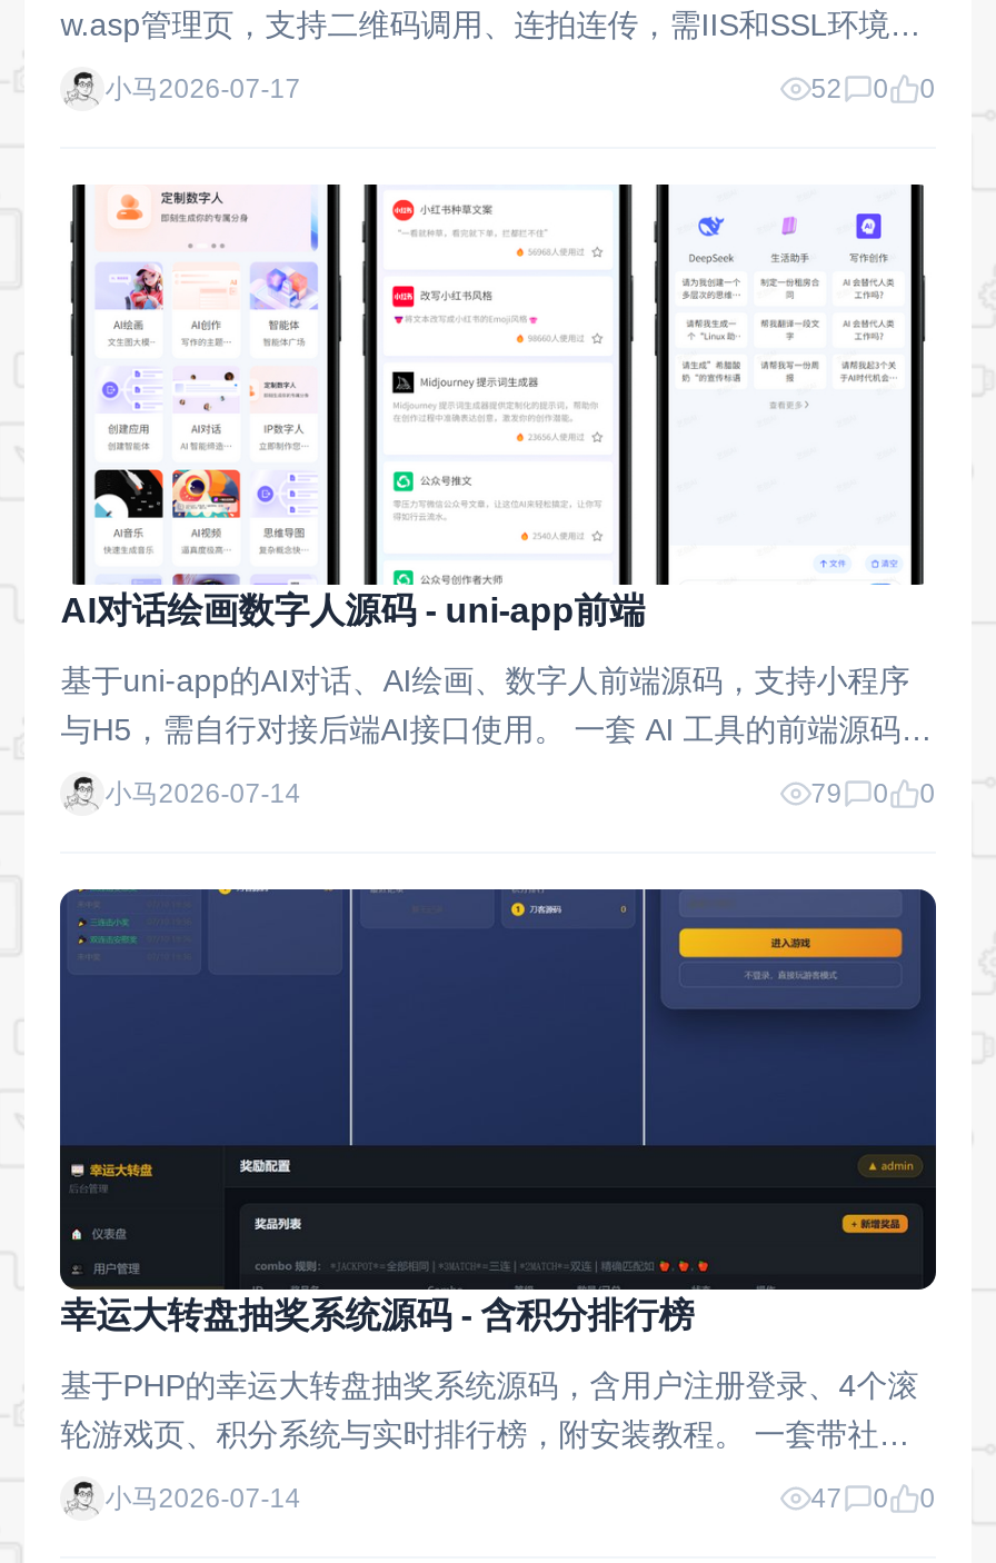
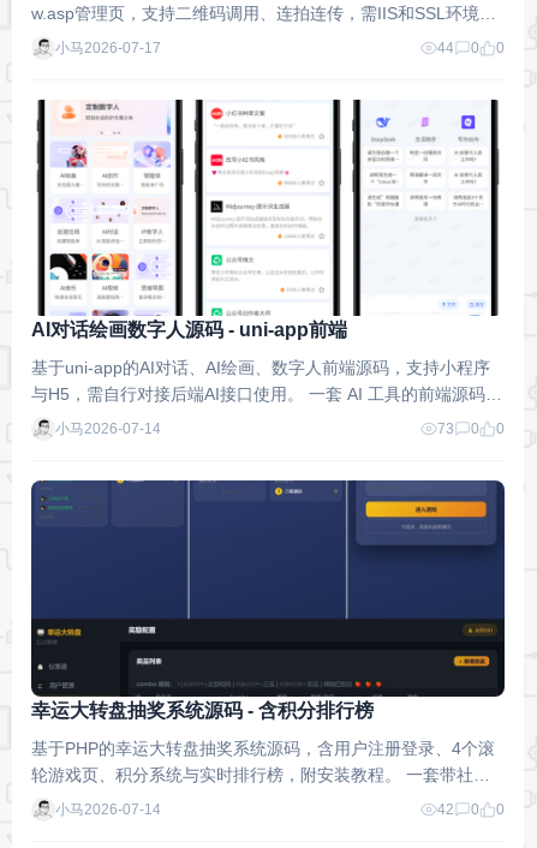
[811,73,936,104] 52 0 0 -> [437,40,504,56] 44 0 0
[811,778,936,809] 79 0 0 -> [437,420,504,437] 73 0 0
[811,1483,936,1514] 47 0 0 -> [437,801,504,818] 42 0 0

